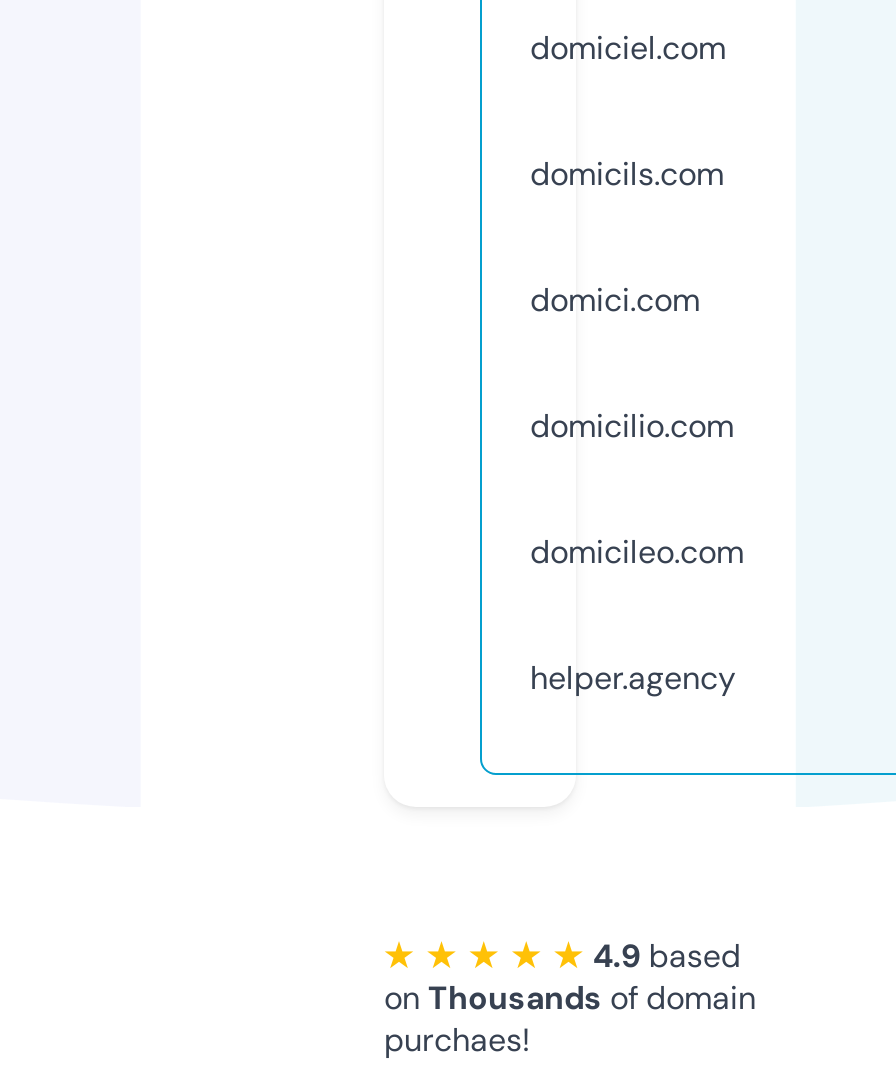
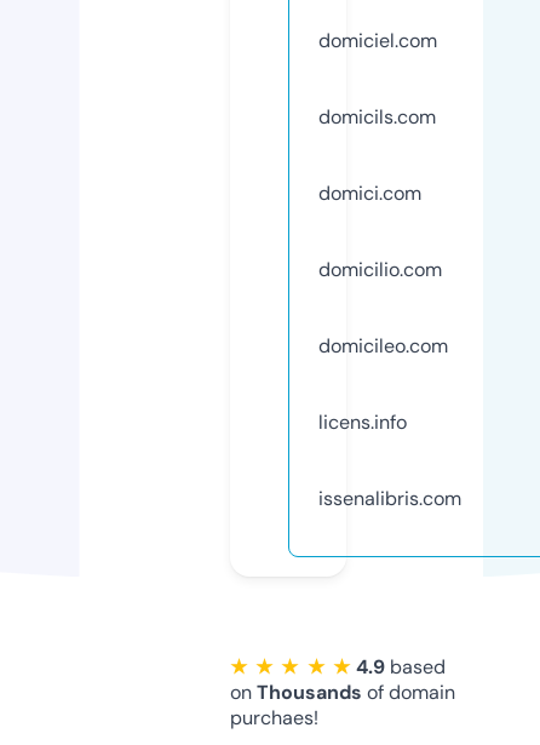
[530,657,736,699] helper.agency -> [318,409,461,511] licens.info | issenalibris.com

